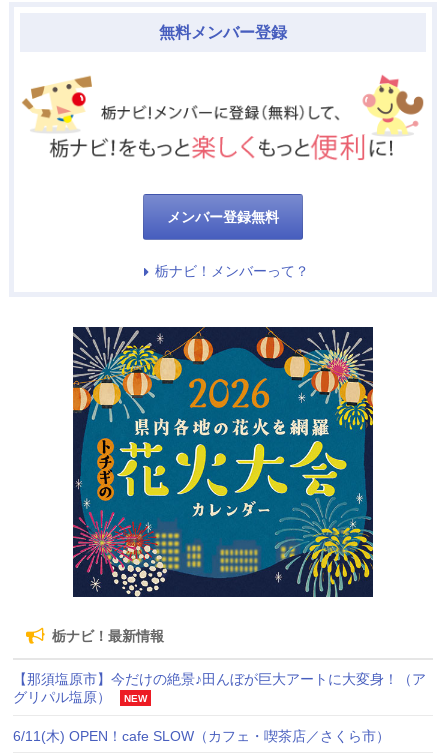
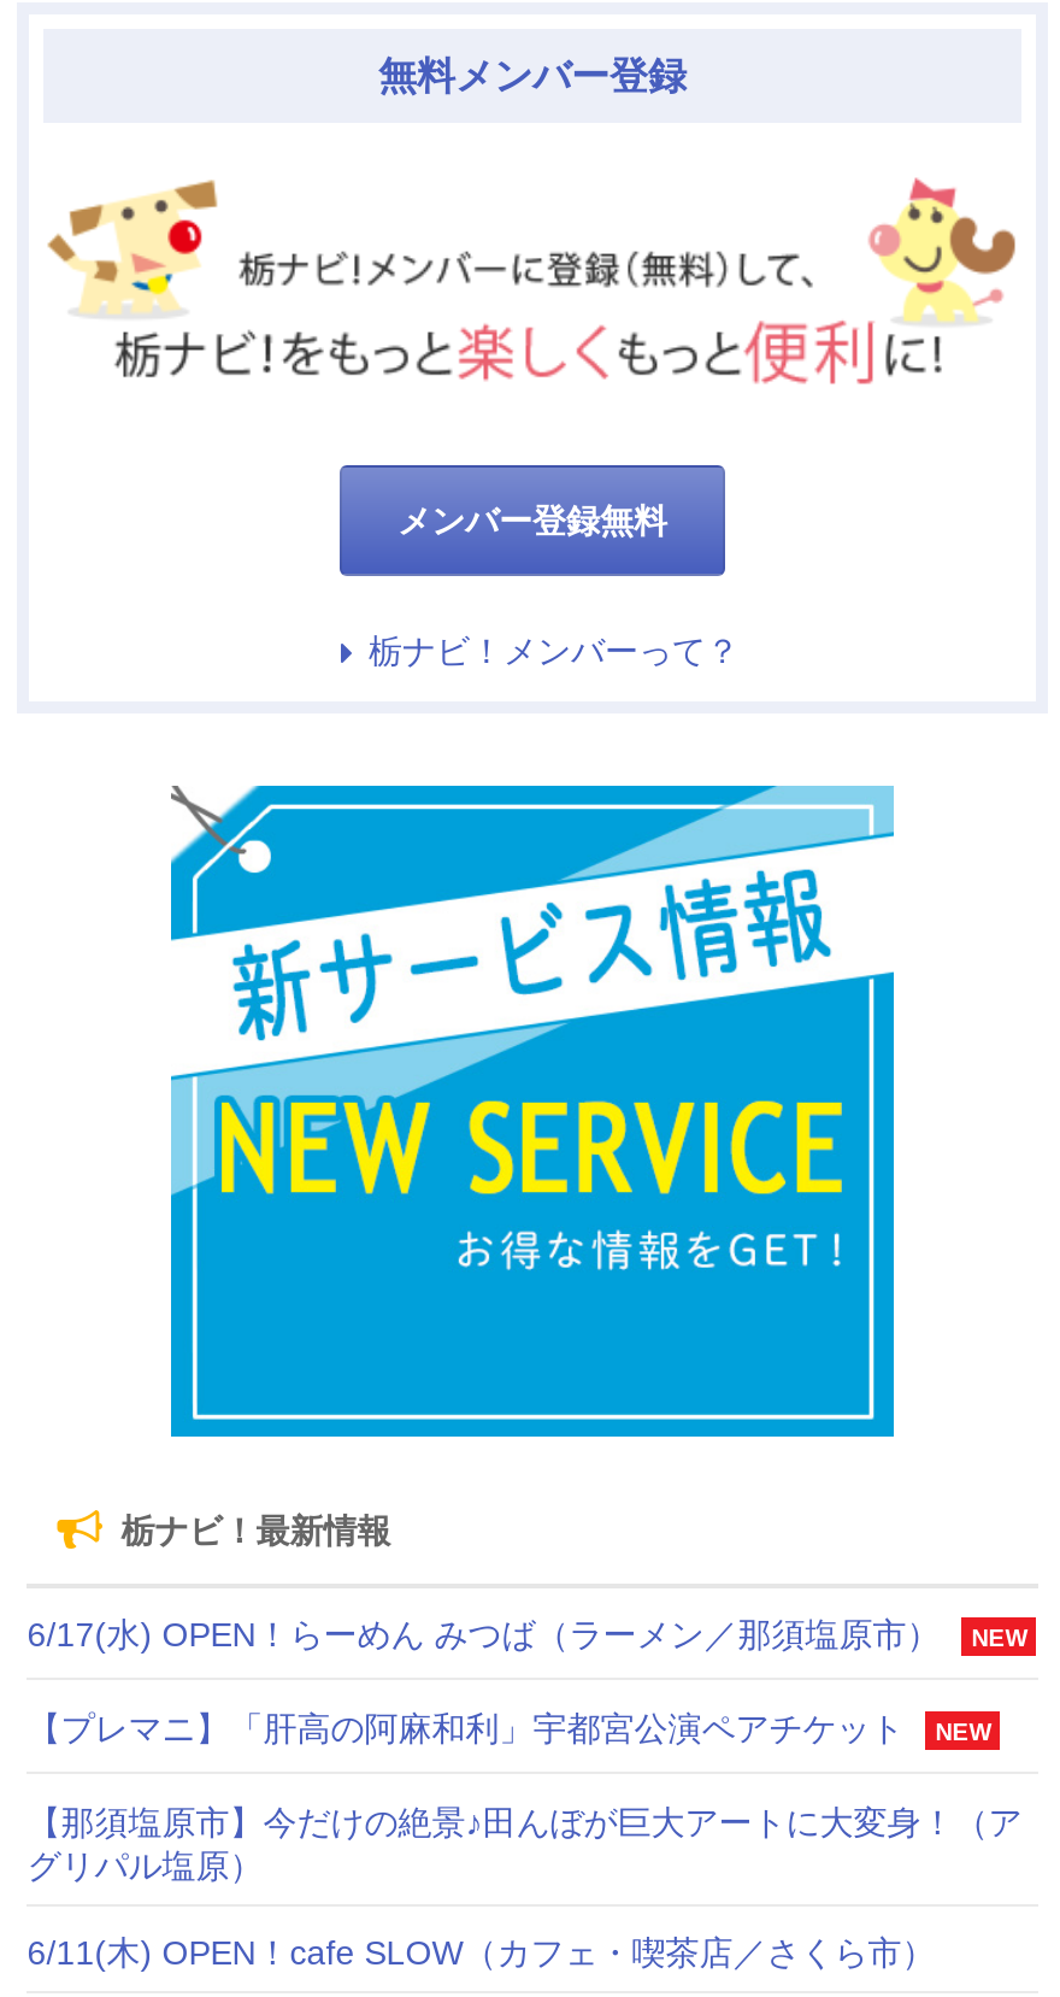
[72,326,374,598] [image] -> [169,783,896,1439] [image]
none -> [27,1615,1027,1747] 6/17(水) OPEN！らーめん みつば（ラーメン／那須塩原市） | NEW | 【プレマニ】「肝高の阿麻和利」宇都宮公演ペアチケット | NEW
[124,693,147,704] NEW -> none

